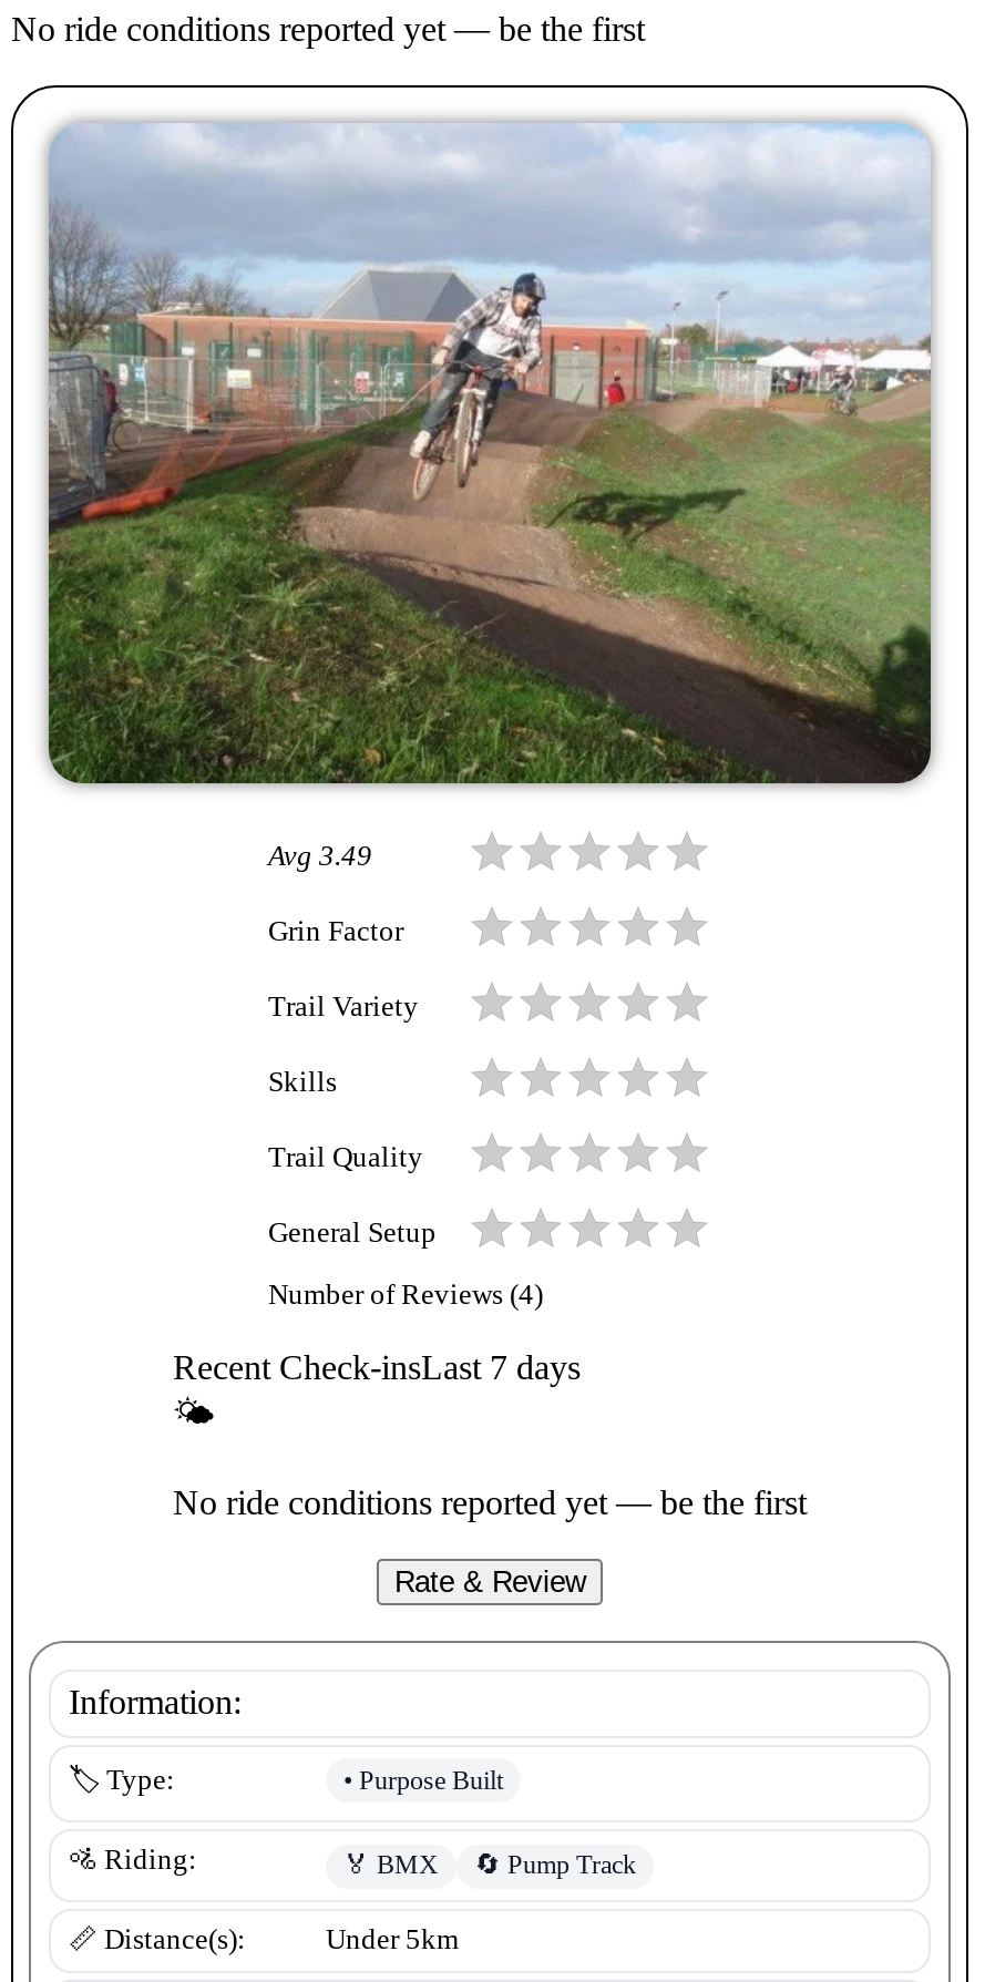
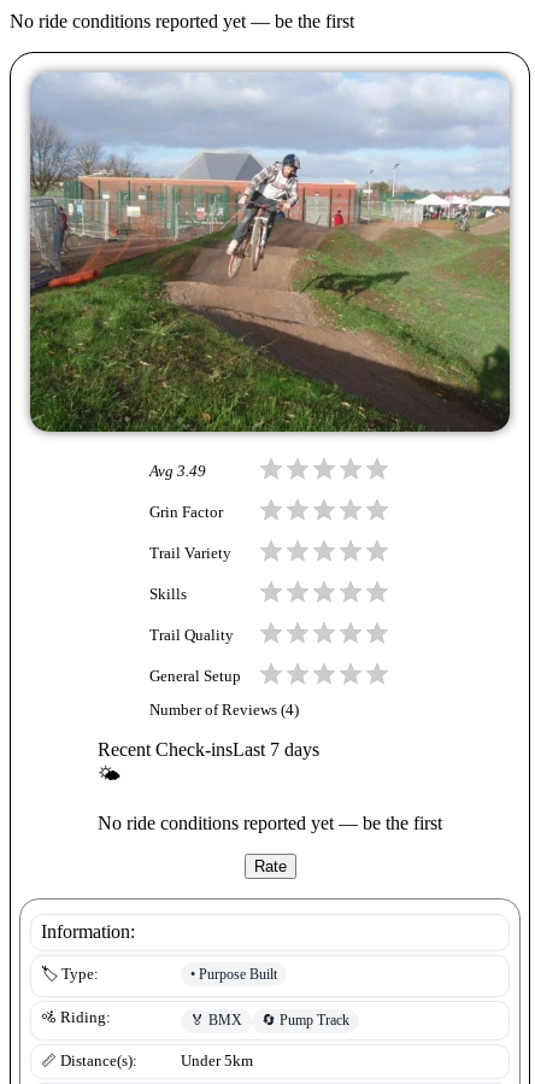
[394,1566,585,1599] Rate & Review -> [254,858,286,876] Rate

